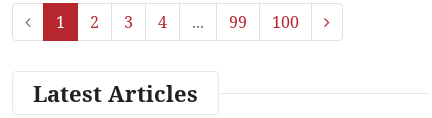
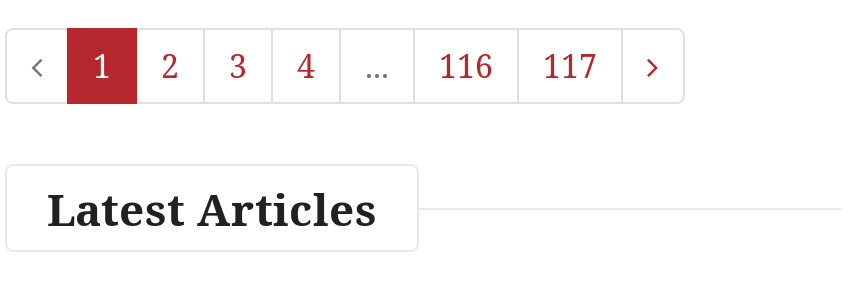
[229,11,247,33] 99 -> [439,45,493,89] 116
[272,11,299,33] 100 -> [543,45,597,89] 117

